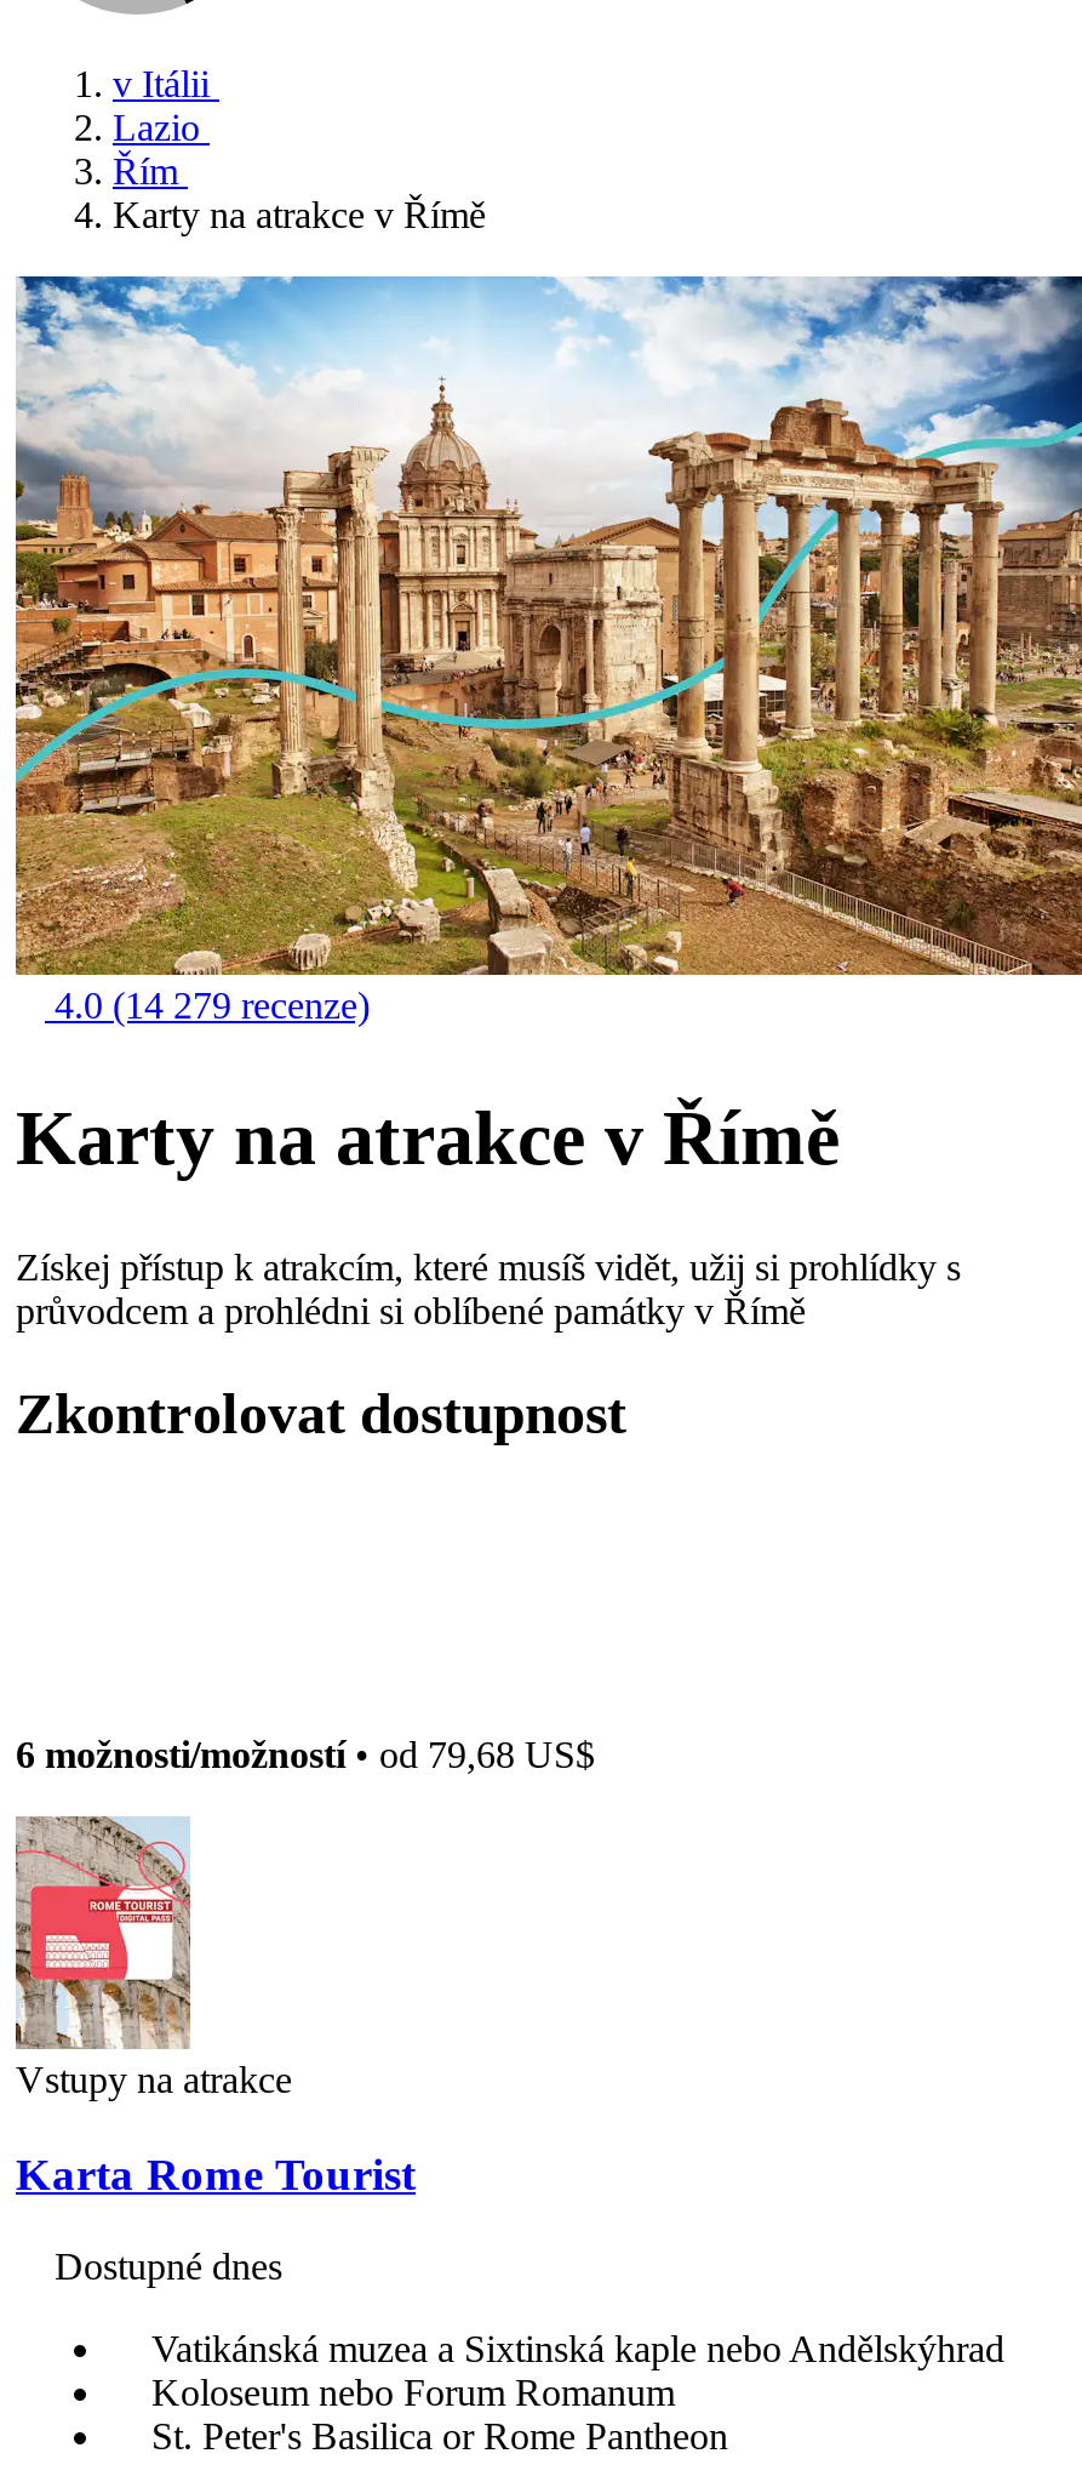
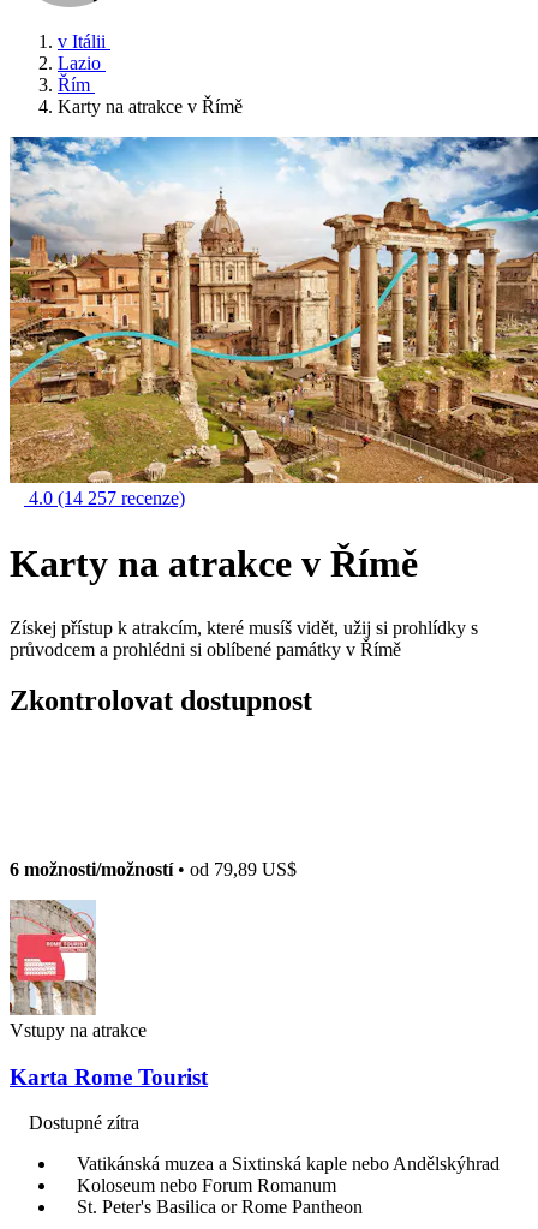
[55,985,370,1026] 4.0 (14 279 recenze) -> [29,488,185,508] 4.0 (14 257 recenze)
[16,1734,595,1775] 6 možnosti/možností • od 79,68 US$ -> [10,859,297,879] 6 možnosti/možností • od 79,89 US$
[55,2246,282,2288] Dostupné dnes -> [29,1113,139,1133] Dostupné zítra

